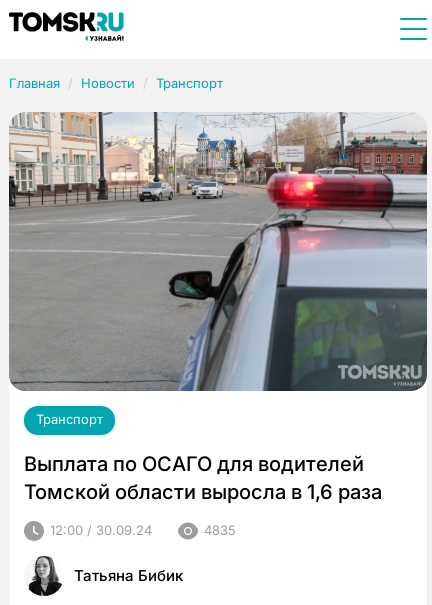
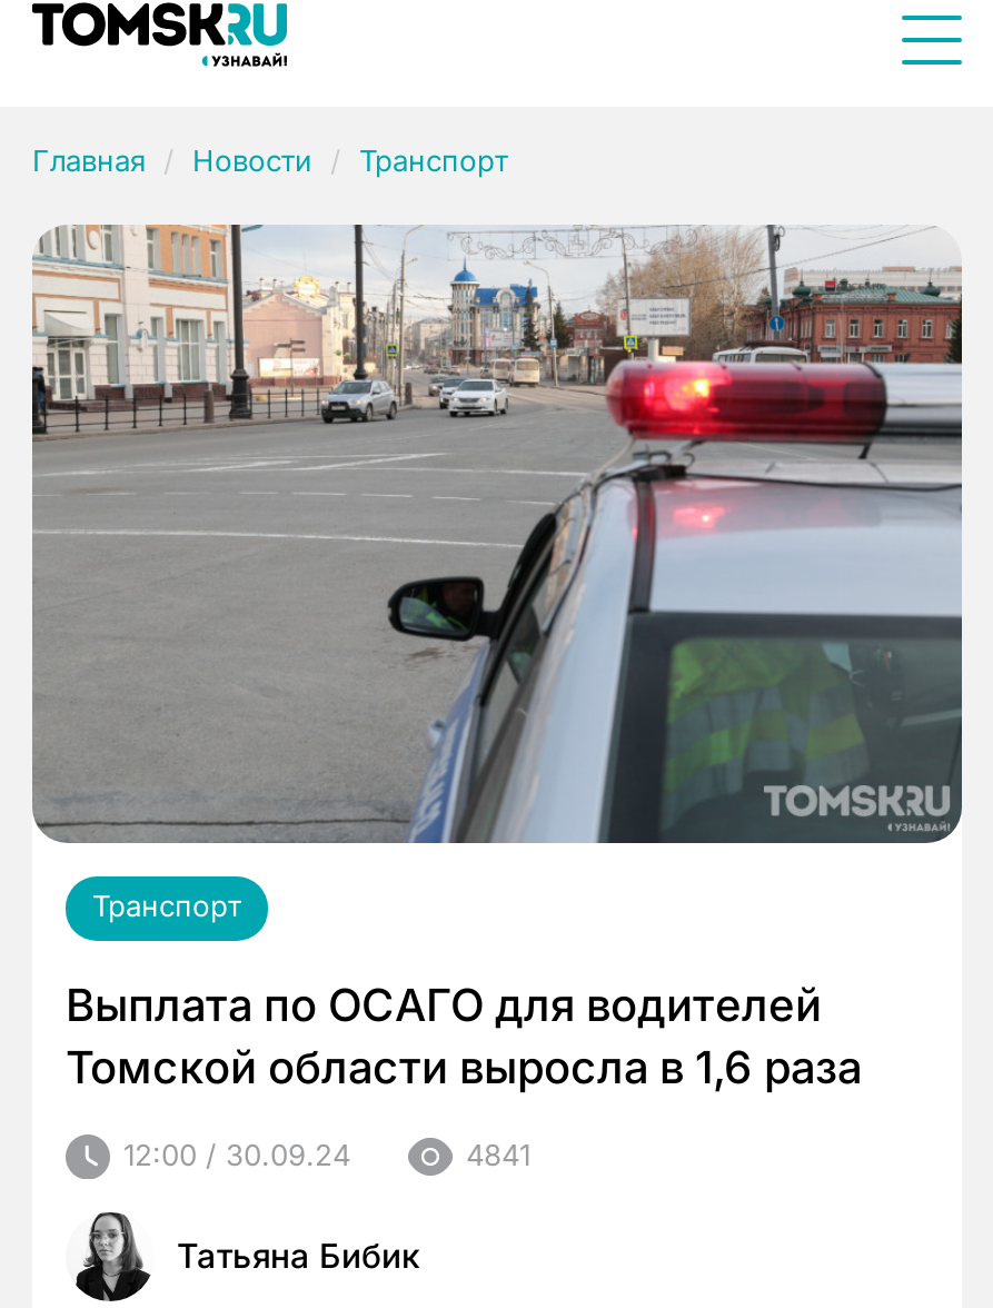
[204,522,236,538] 4835 -> [466,1137,530,1173] 4841

